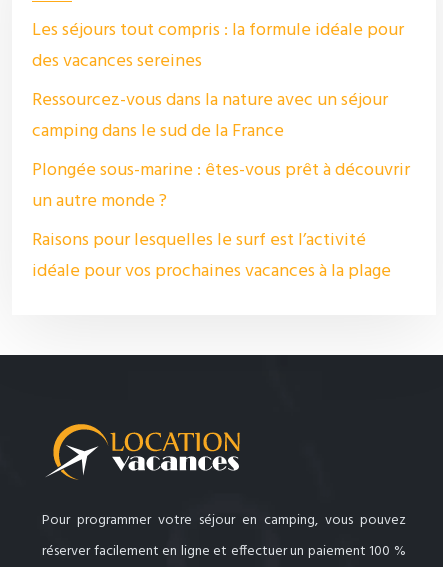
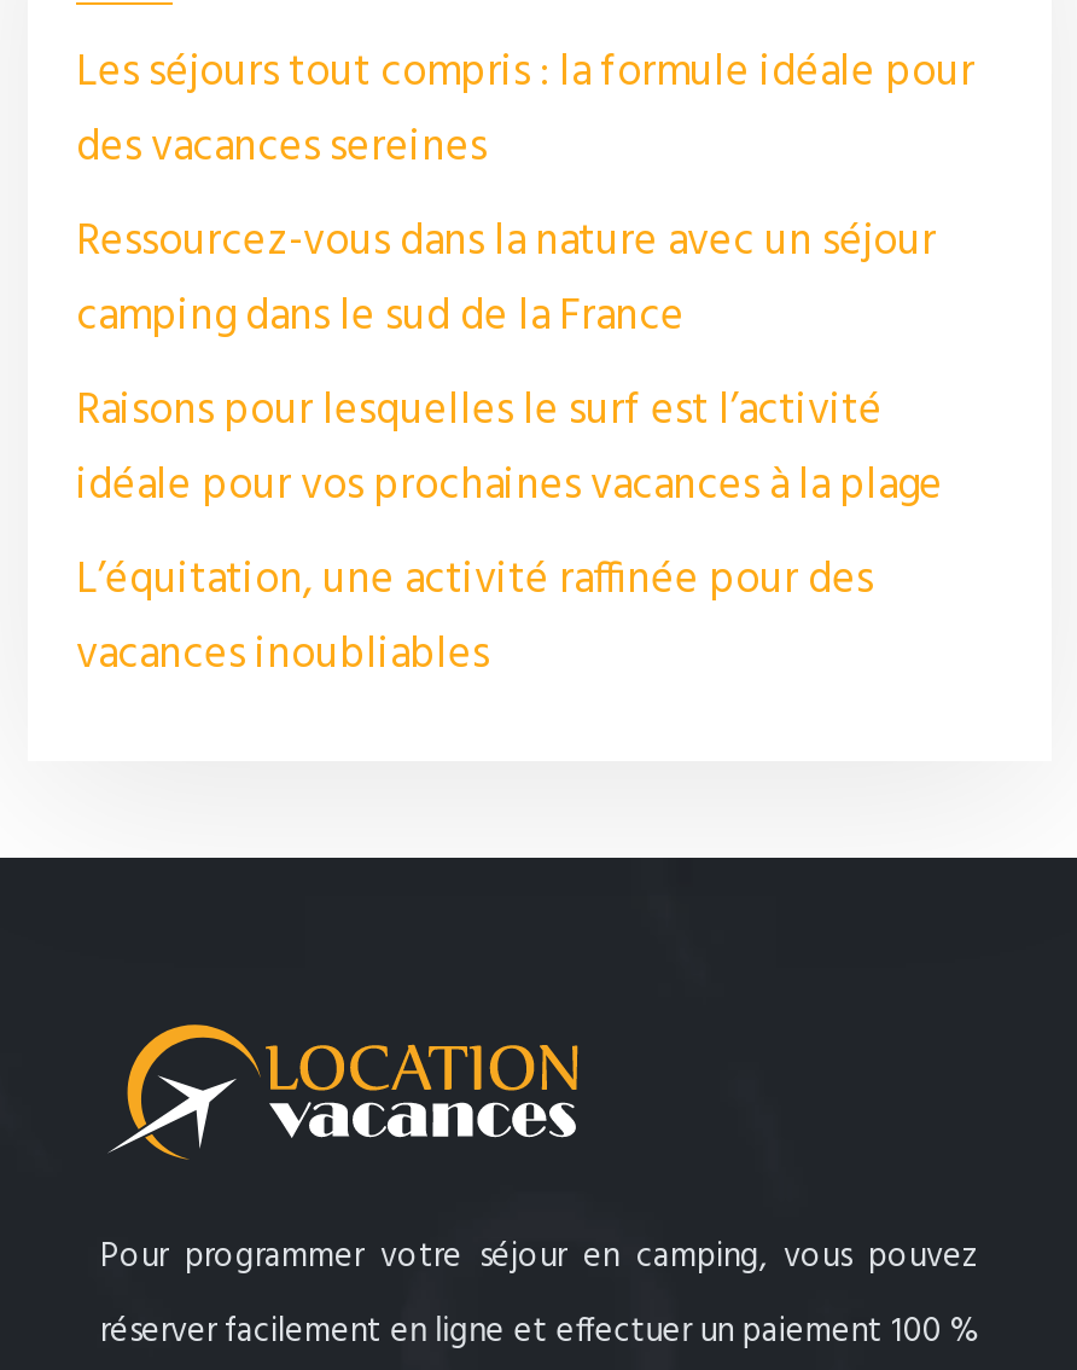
[32,156,410,216] Plongée sous-marine : êtes-vous prêt à découvrir | un autre monde ? -> none
moved [32,226,391,286] -> [76,377,943,522]: Raisons pour lesquelles le surf est l’activité | idéale pour vos prochaines vacances à la plage
none -> [76,546,873,691] L’équitation, une activité raffinée pour des | vacances inoubliables

